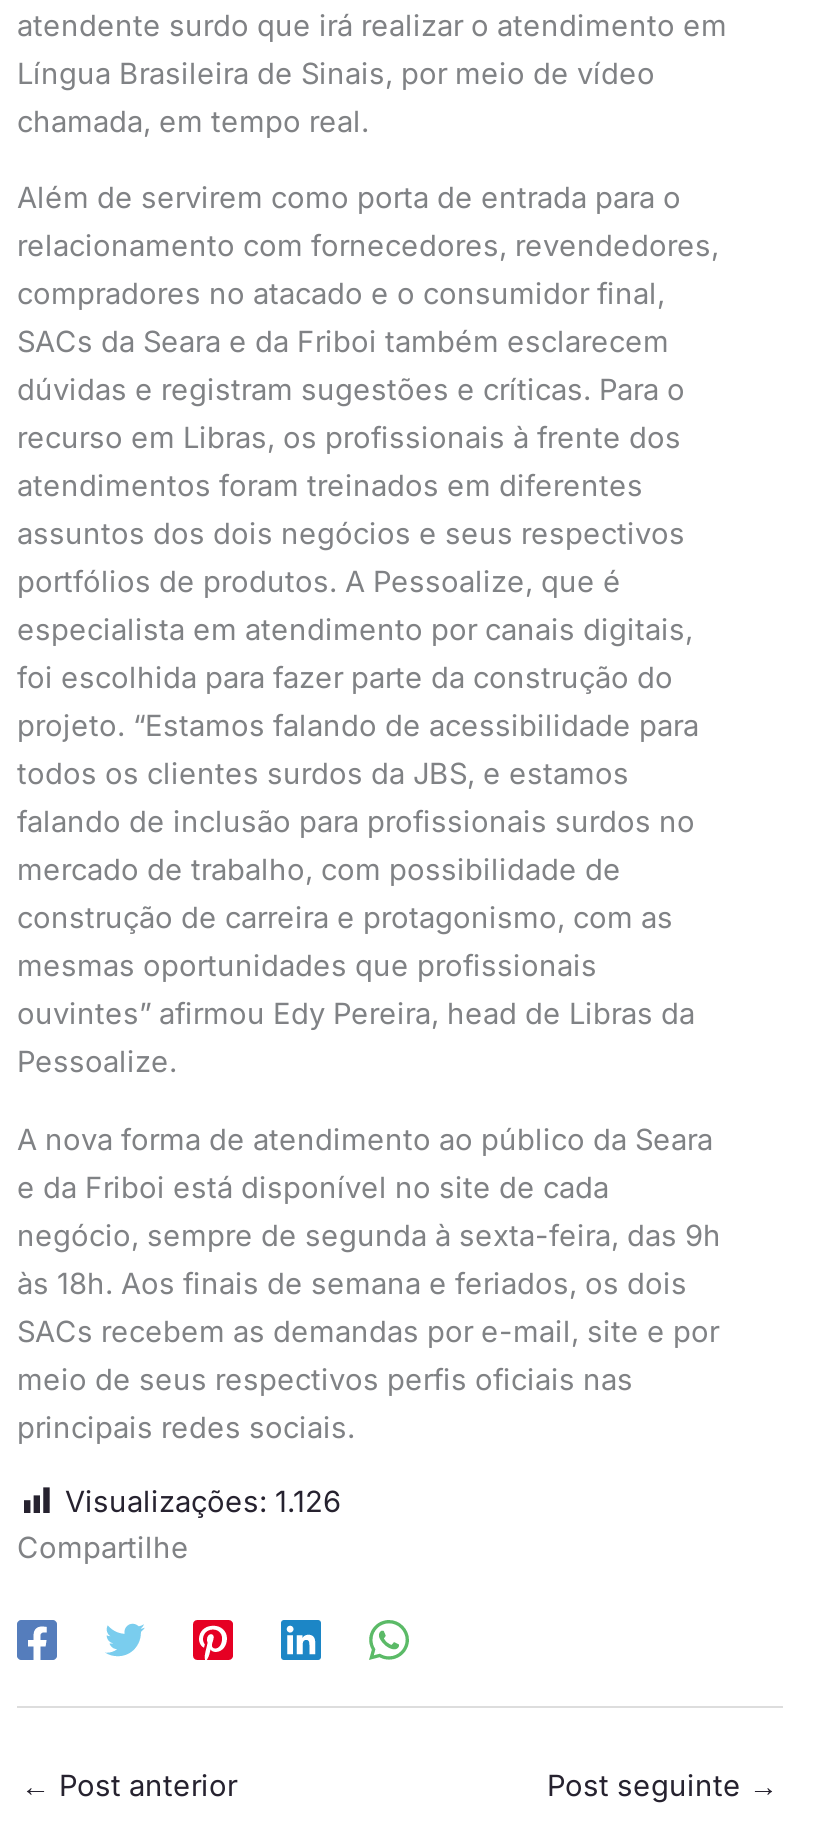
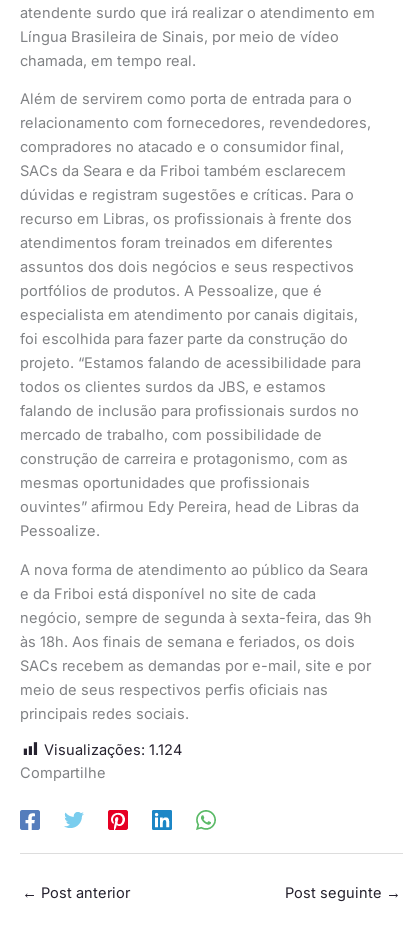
[65,1483,341,1519] Visualizações: 1.126 -> [44,741,182,759] Visualizações: 1.124

